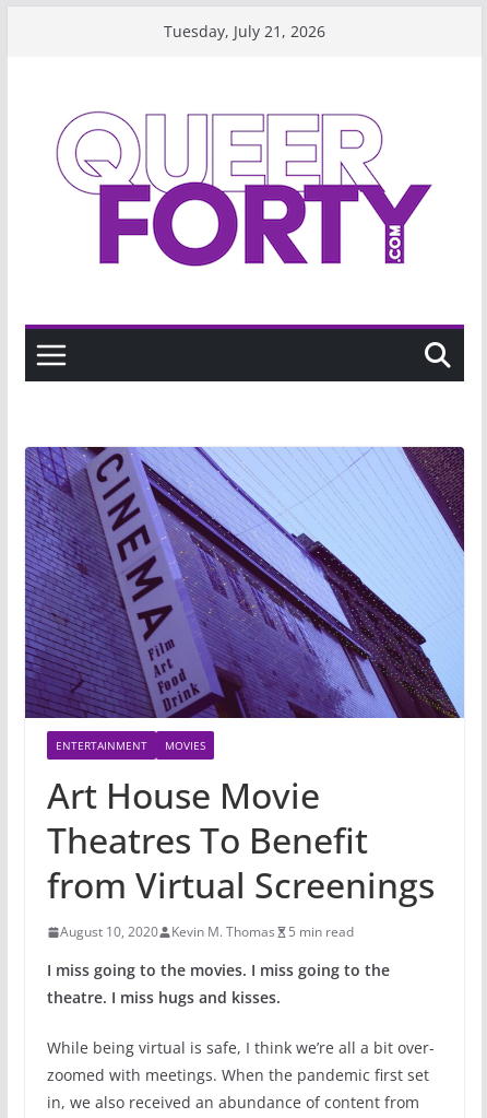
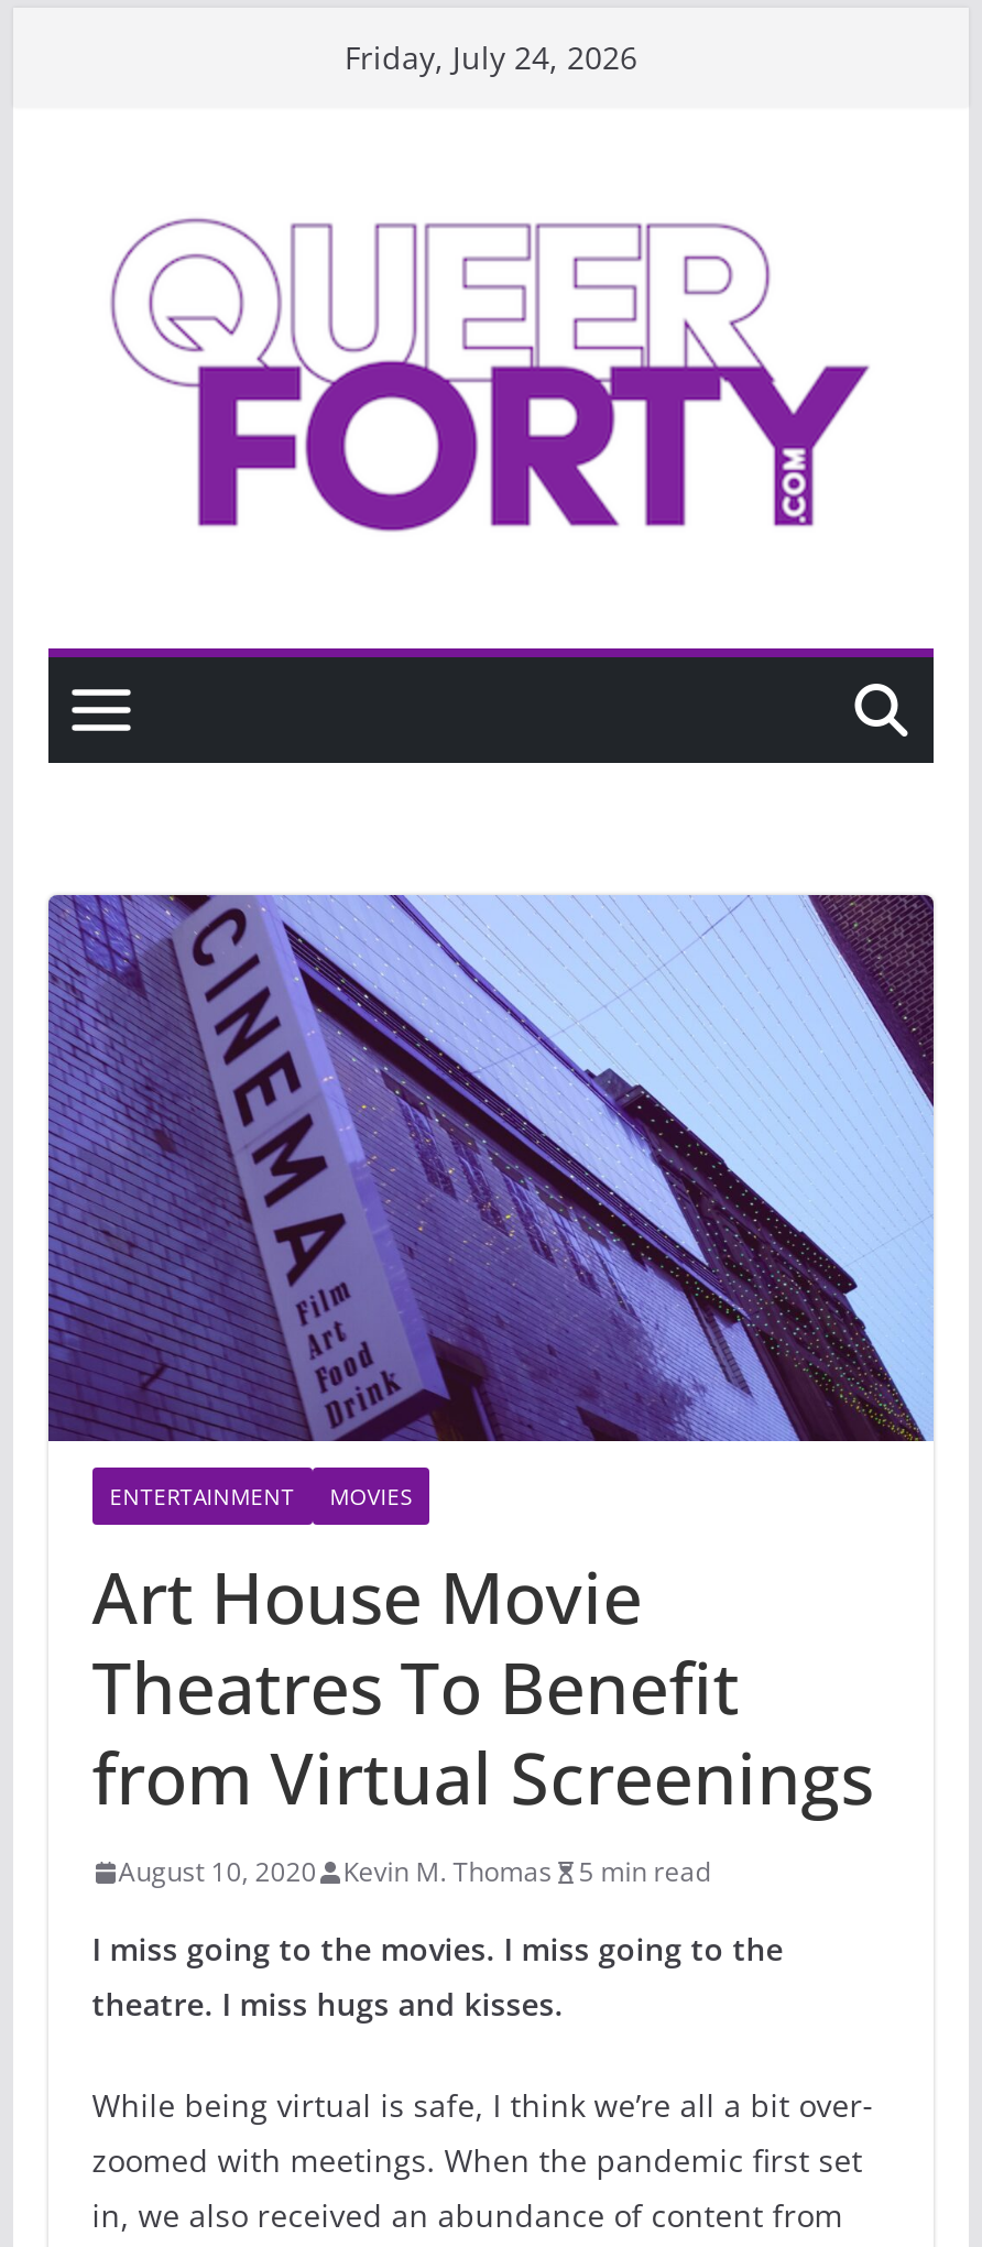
[164,21,325,42] Tuesday, July 21, 2026 -> [345,36,637,78] Friday, July 24, 2026

